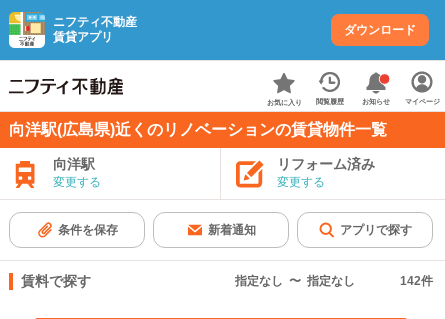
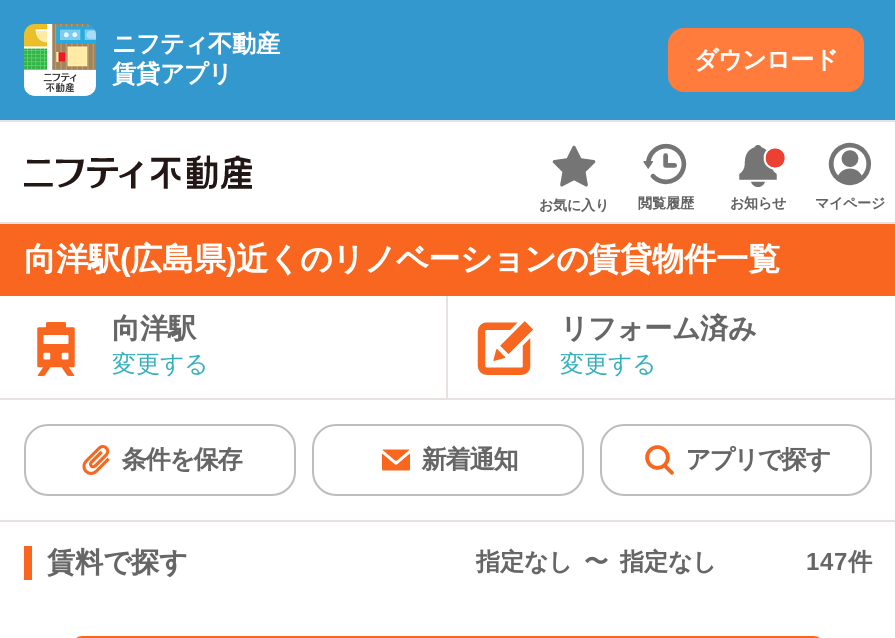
[400,274,433,288] 142件 -> [806,548,872,576] 147件

